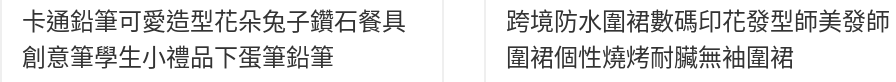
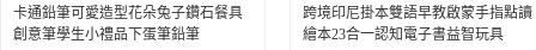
[506,8,890,72] 跨境防水圍裙數碼印花發型師美發師 | 圍裙個性燒烤耐臟無袖圍裙 -> [303,5,532,43] 跨境印尼掛本雙語早教啟蒙手指點讀 | 繪本23合一認知電子書益智玩具

